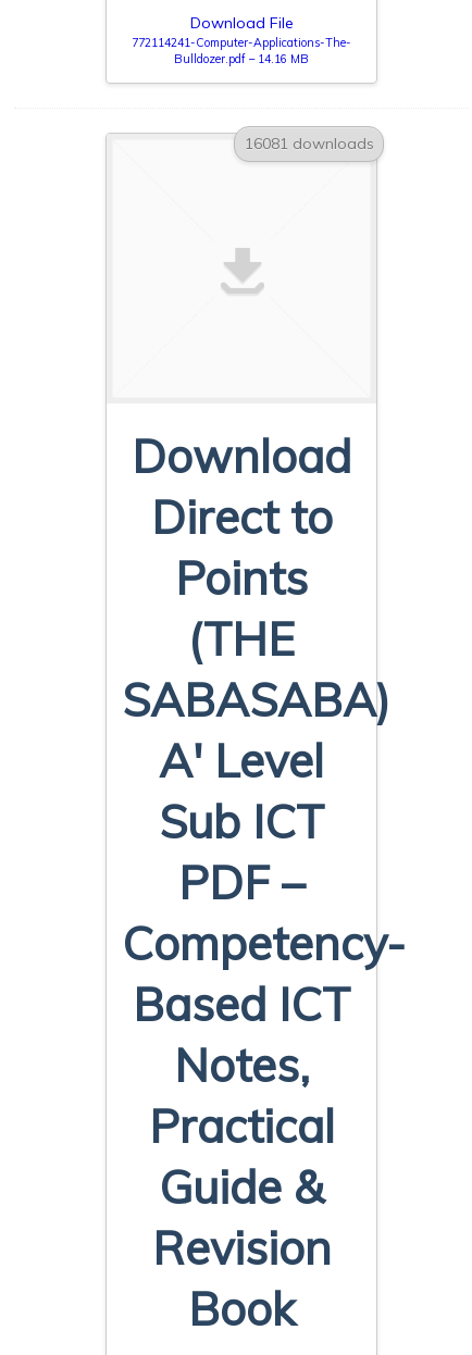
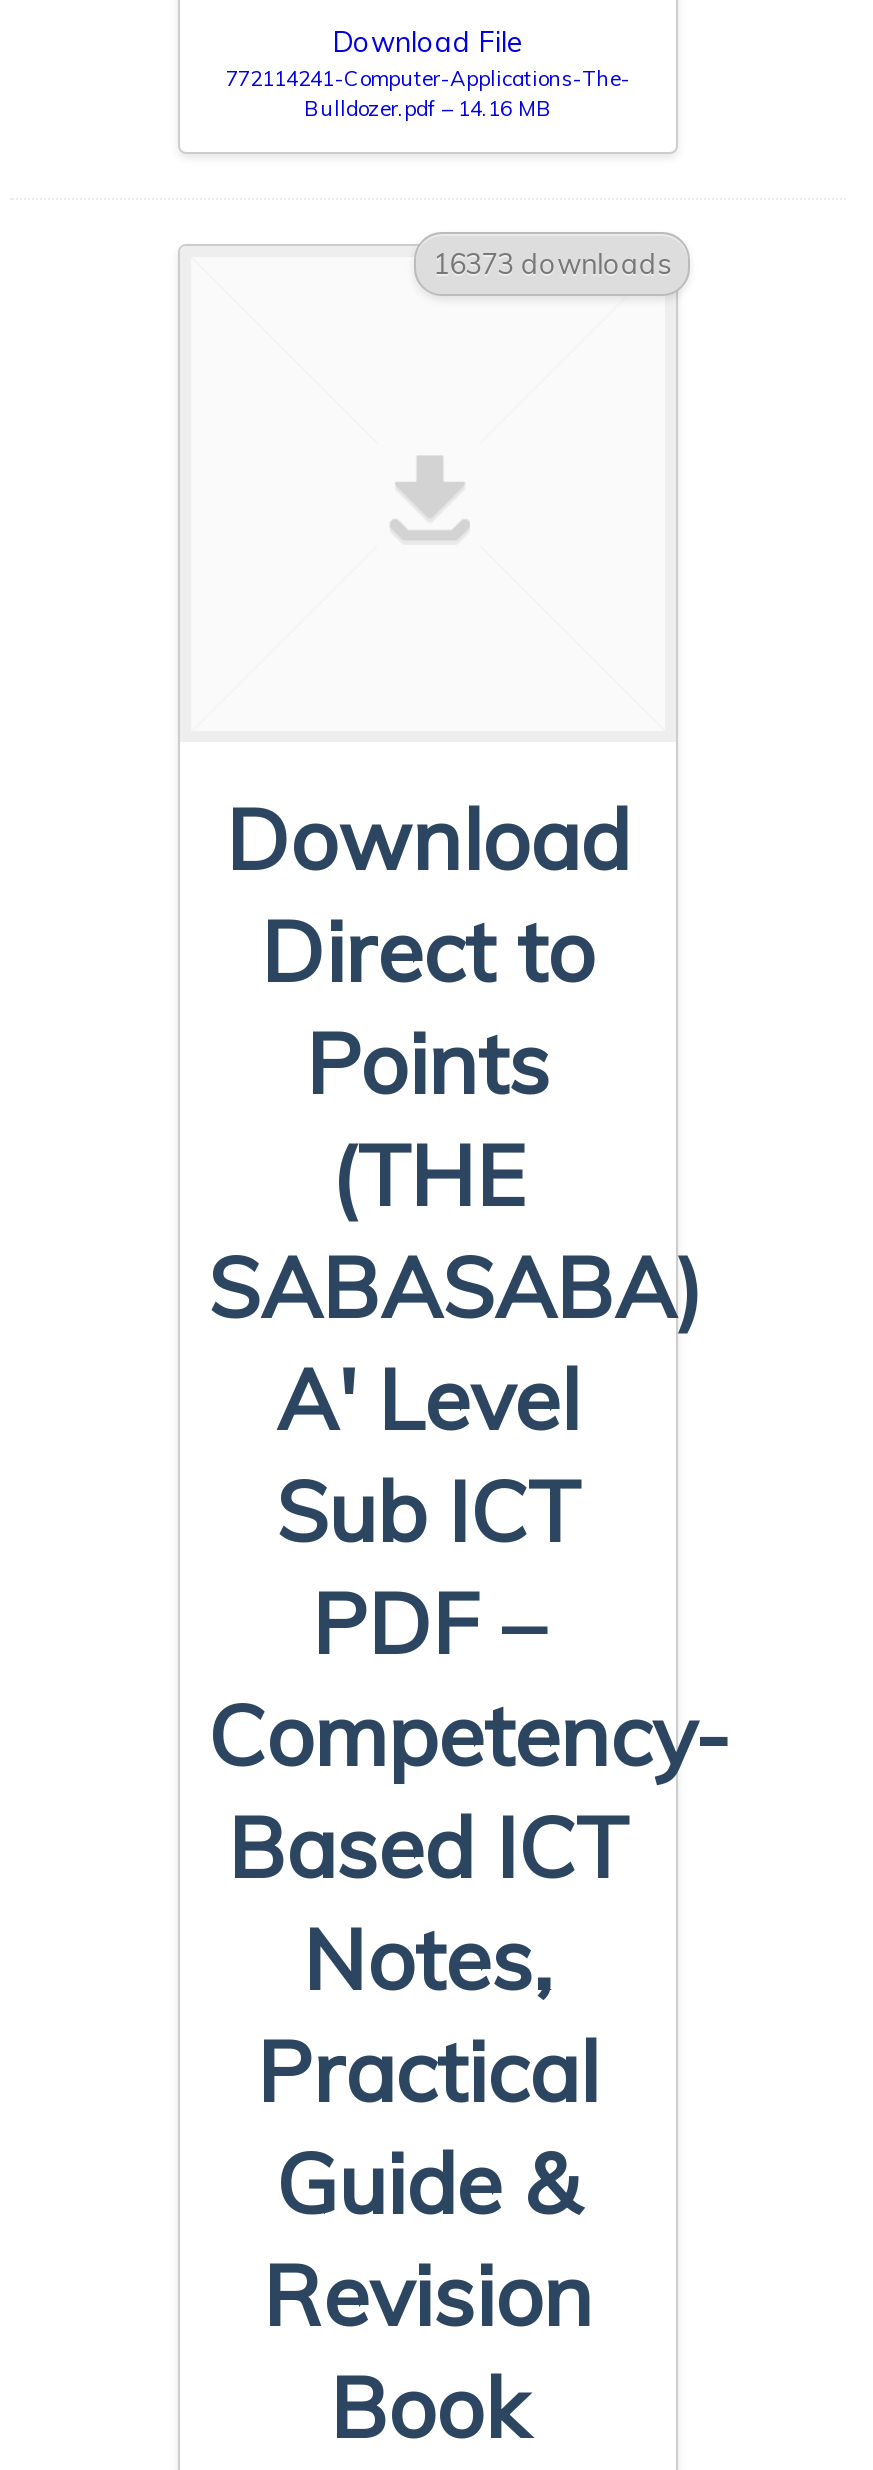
[244,134,374,154] 16081 downloads -> [433,246,671,282] 16373 downloads

